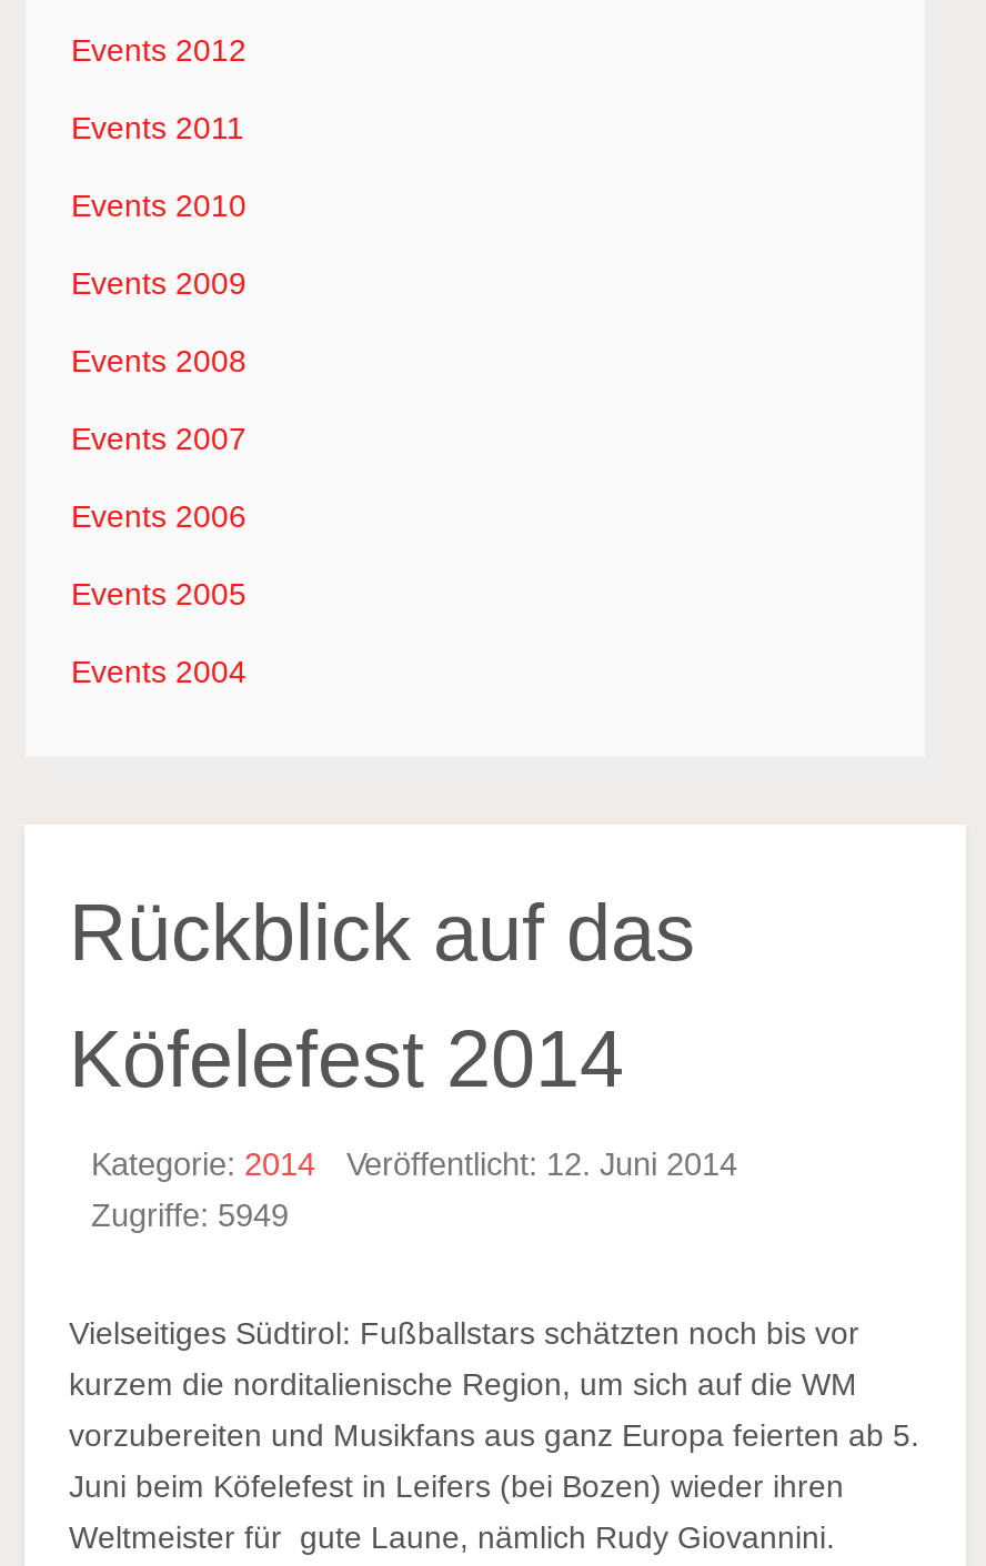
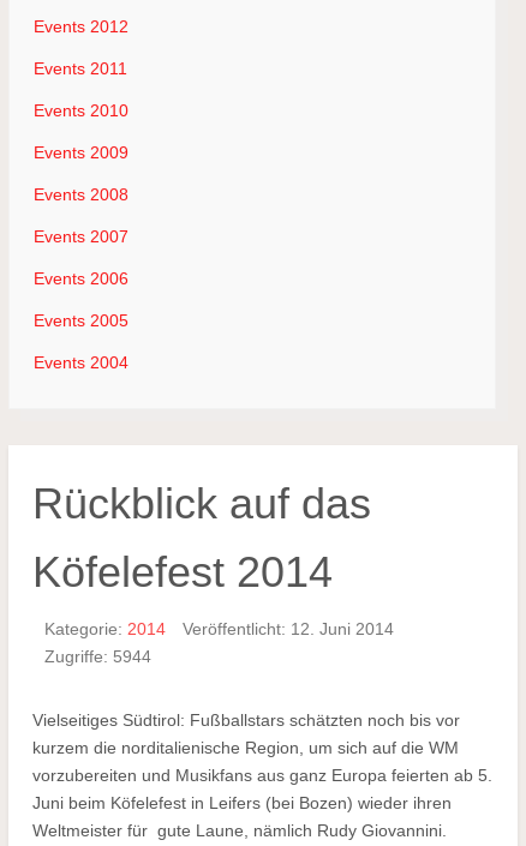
[91,1198,289,1234] Zugriffe: 5949 -> [44,647,151,666] Zugriffe: 5944

